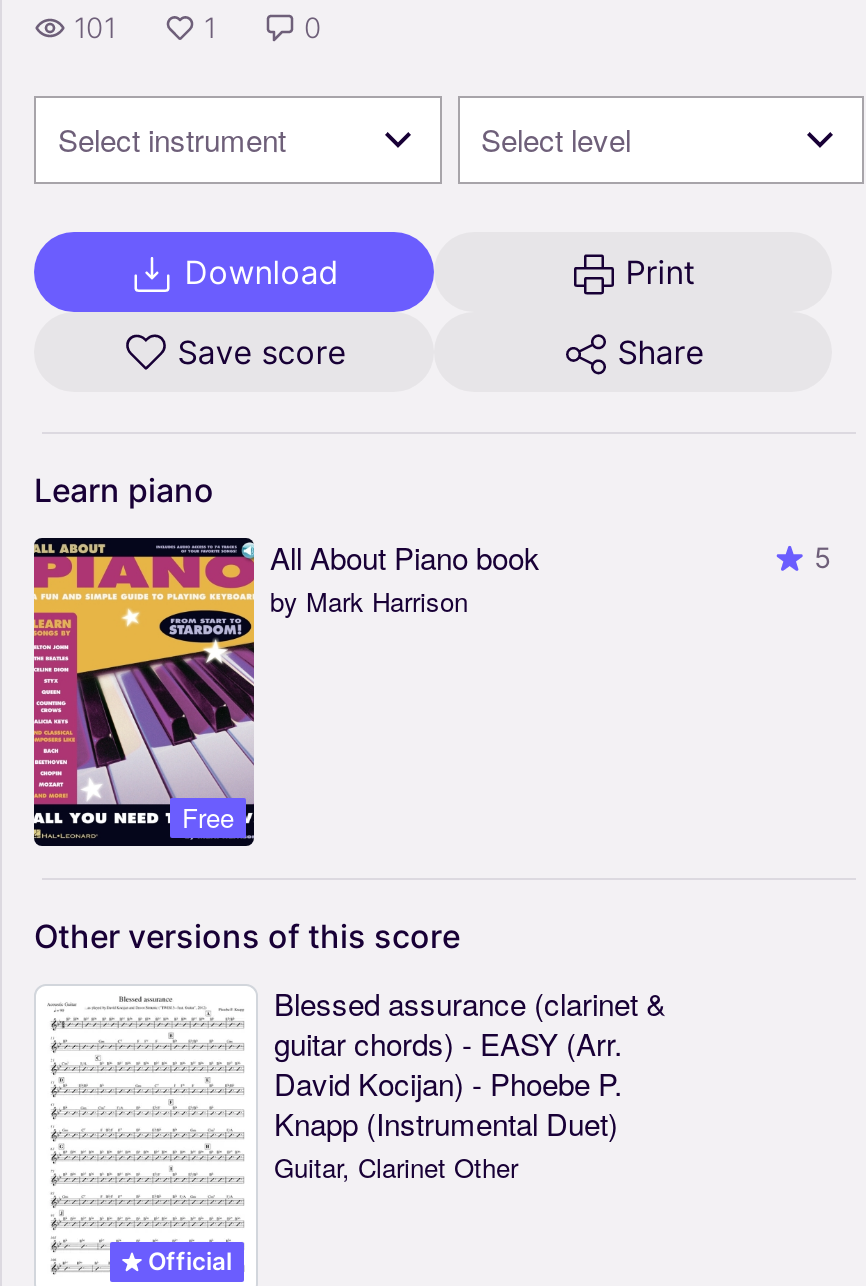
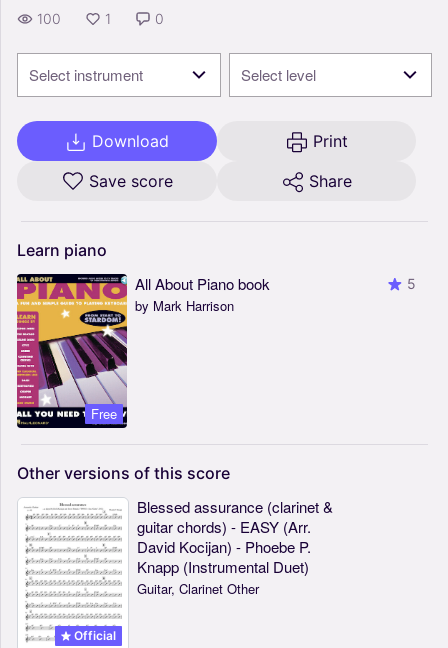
[74,11,116,45] 101 -> [37,10,61,27] 100

